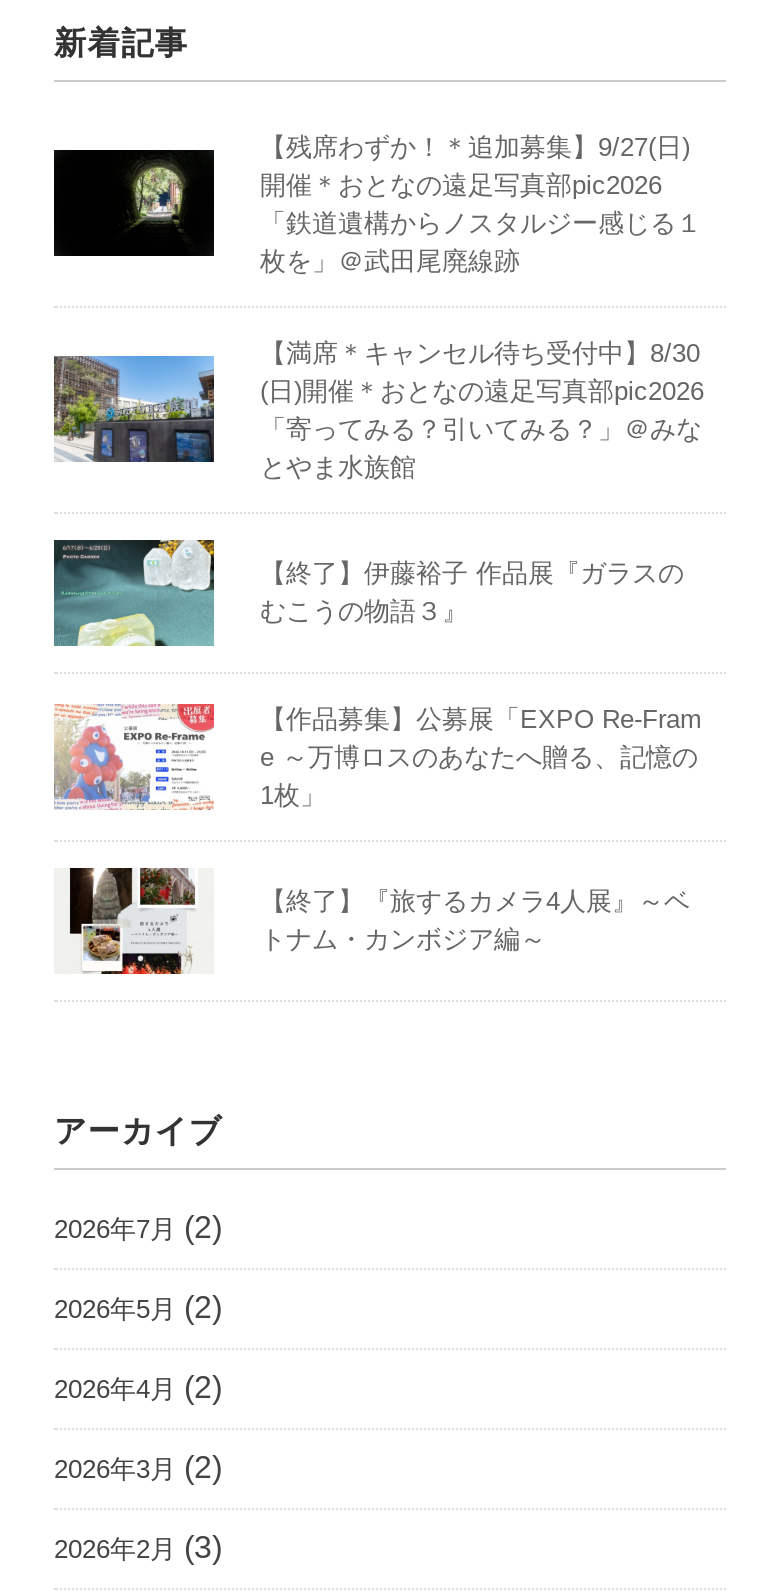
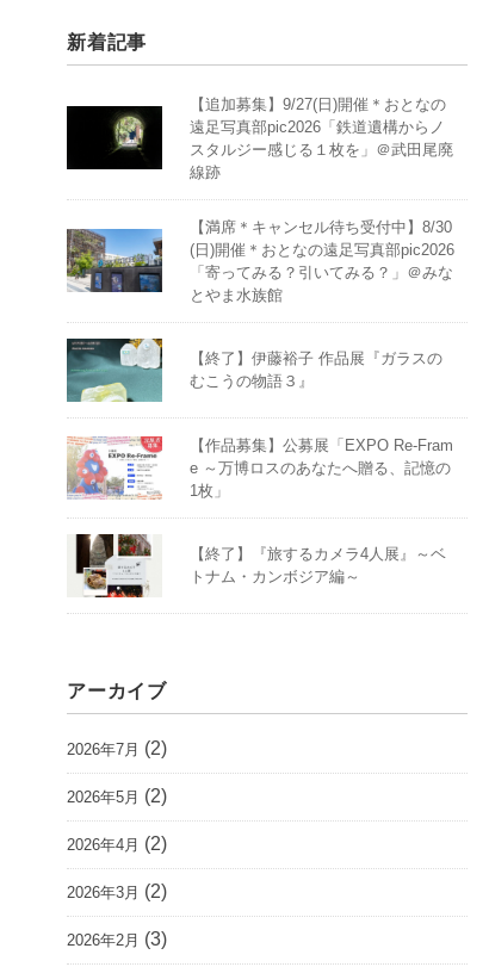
[260,132,702,276] 【残席わずか！＊追加募集】9/27(日) | 開催＊おとなの遠足写真部pic2026 | 「鉄道遺構からノスタルジー感じる１ | 枚を」＠武田尾廃線跡 -> [190,95,453,181] 【追加募集】9/27(日)開催＊おとなの | 遠足写真部pic2026「鉄道遺構からノ | スタルジー感じる１枚を」＠武田尾廃 | 線跡

